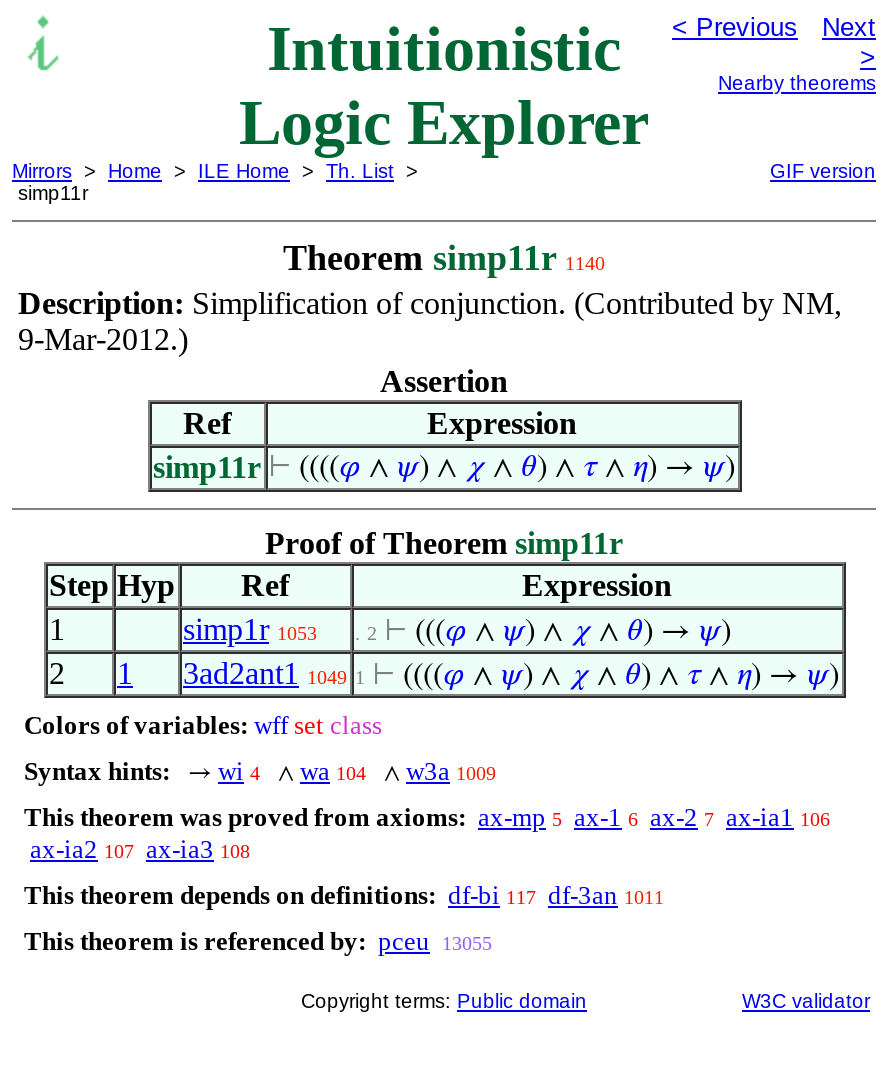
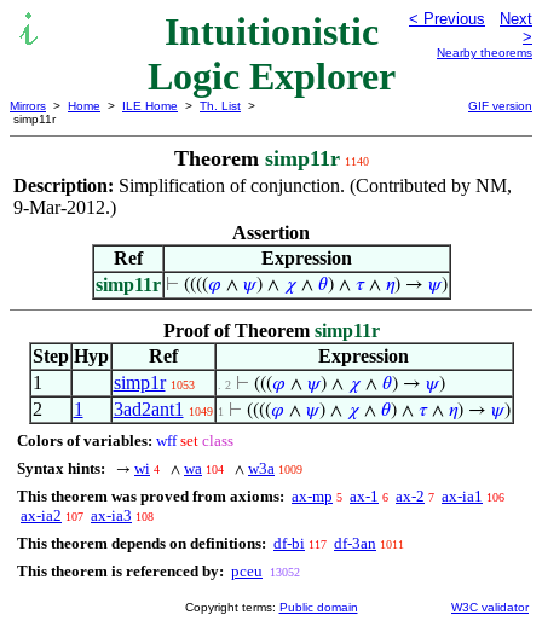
[24,926,492,956] This theorem is referenced by: pceu 13055 -> [17,562,300,580] This theorem is referenced by: pceu 13052

